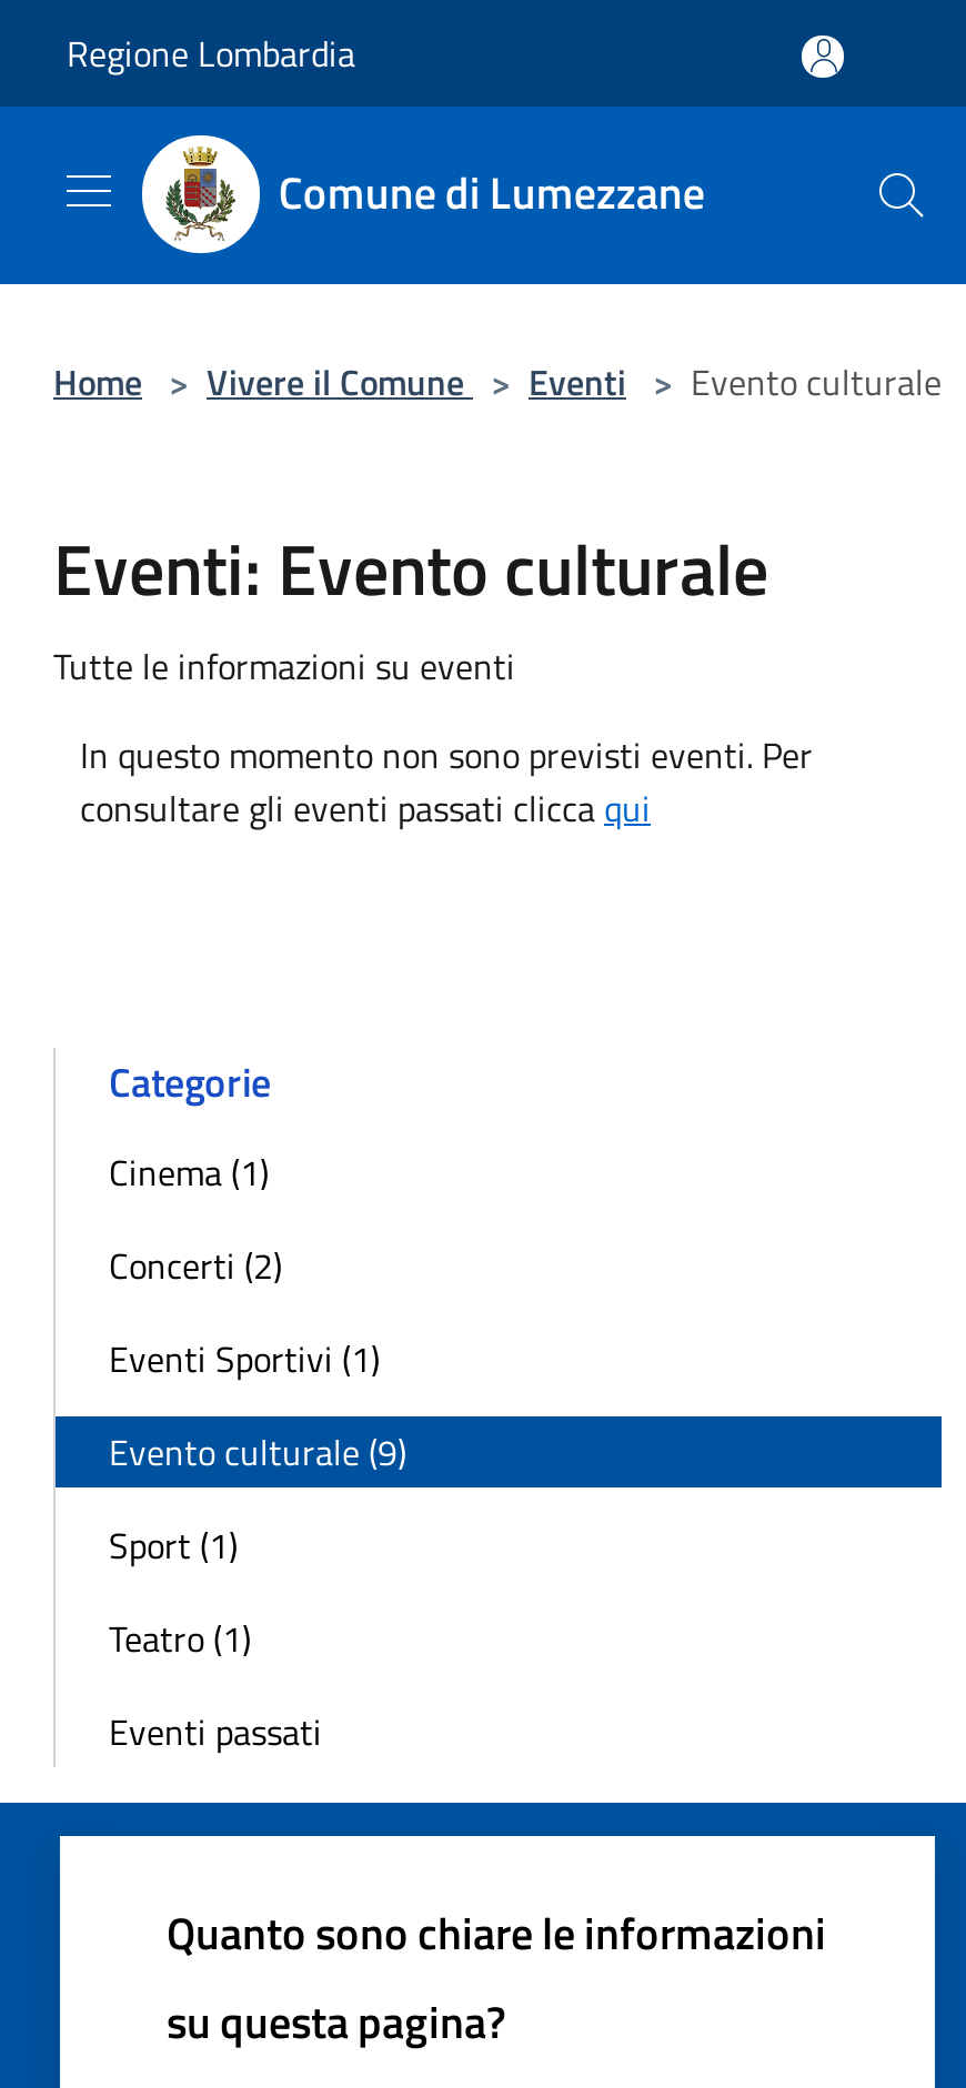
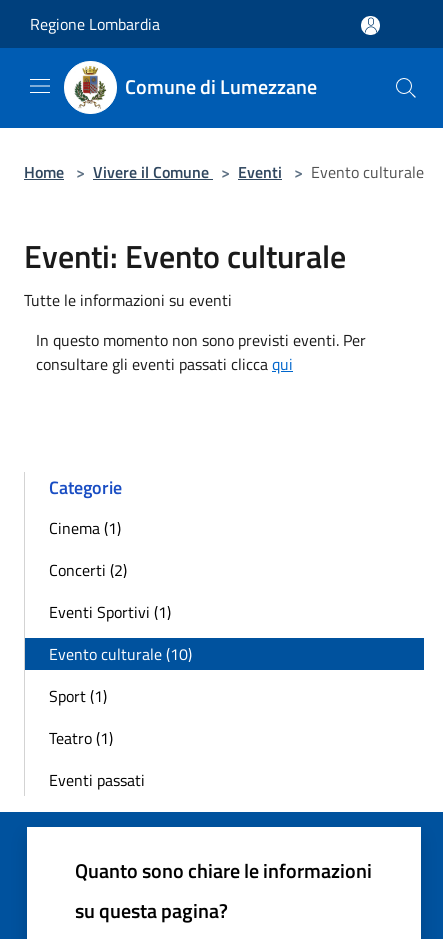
[109,1425,406,1478] Evento culturale (9) -> [49,642,192,666] Evento culturale (10)

